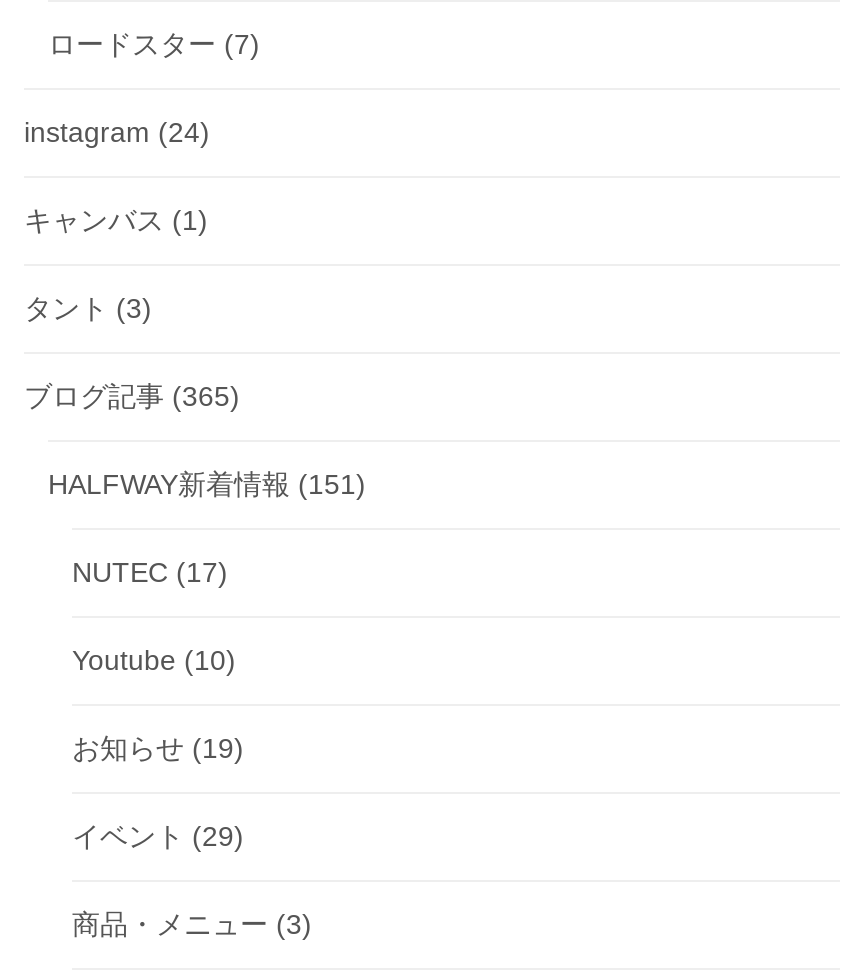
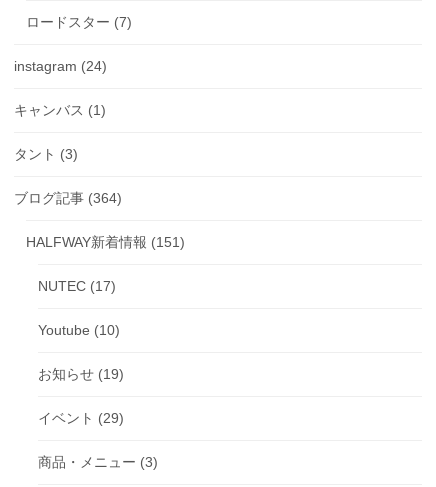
[24,380,240,412] ブログ記事(365) -> [14,190,122,206] ブログ記事(364)

